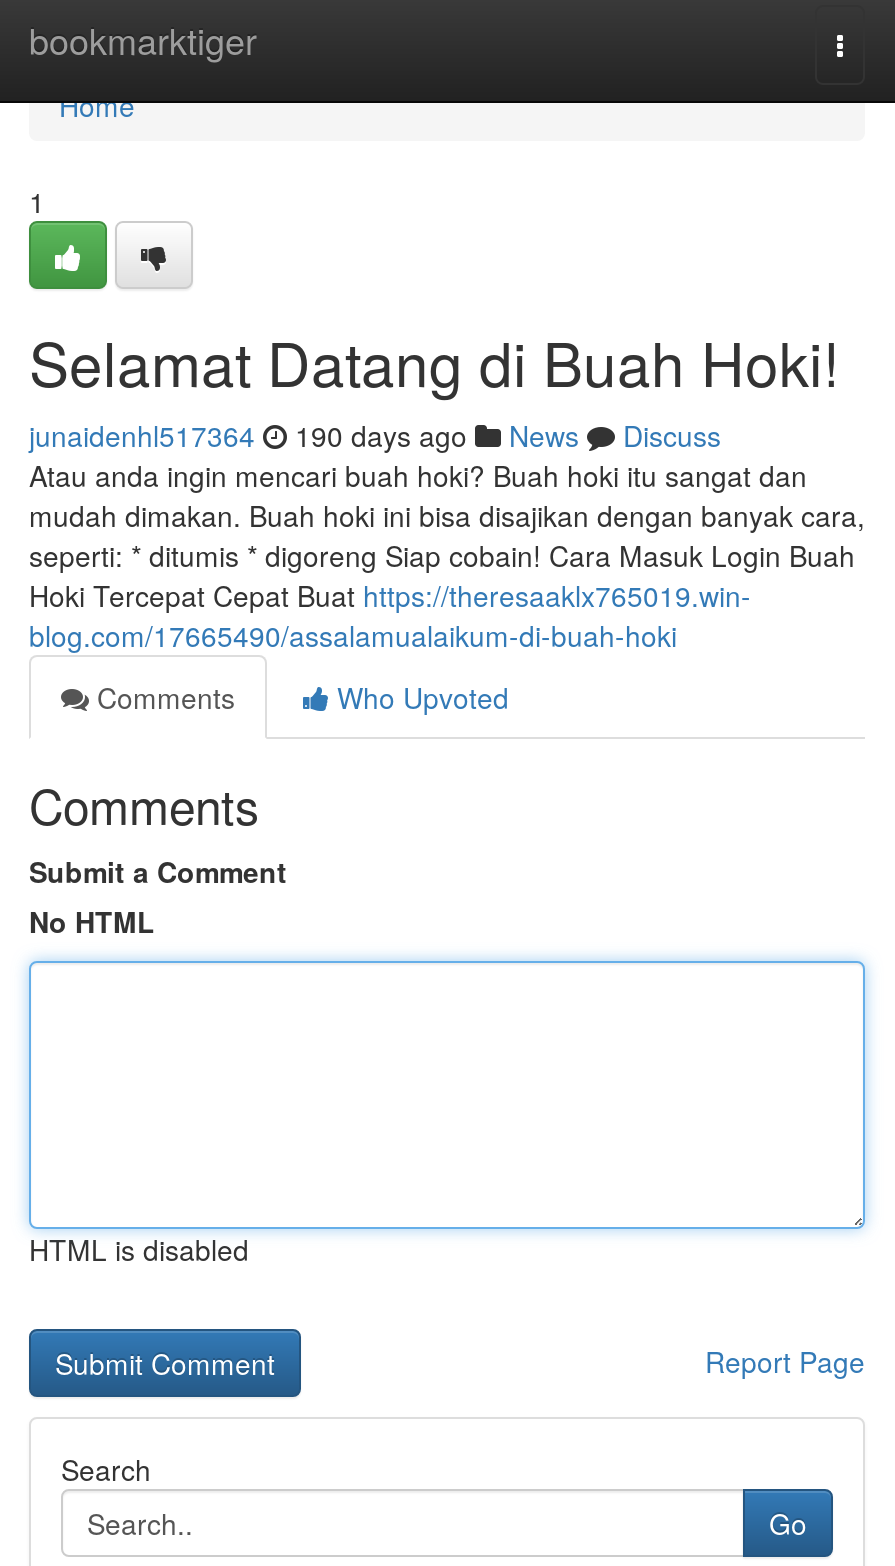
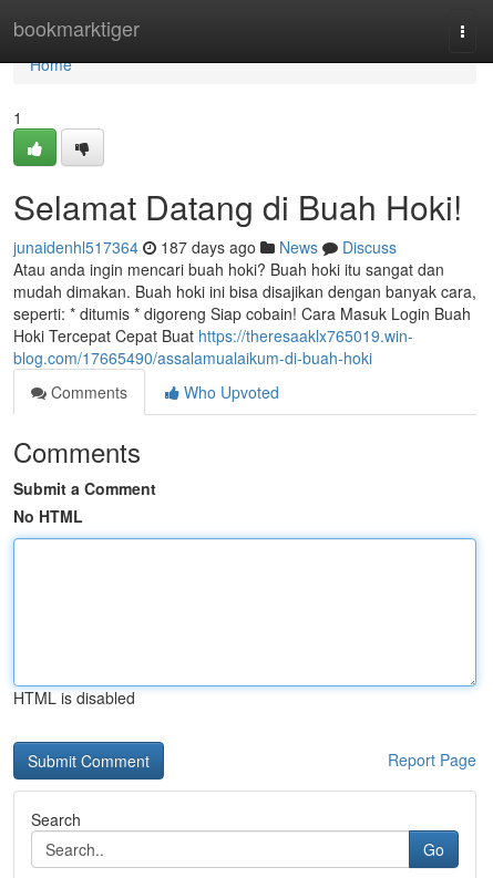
[29,415,721,455] junaidenhl517364 190 days ago News Discuss -> [13,236,397,258] junaidenhl517364 187 days ago News Discuss

